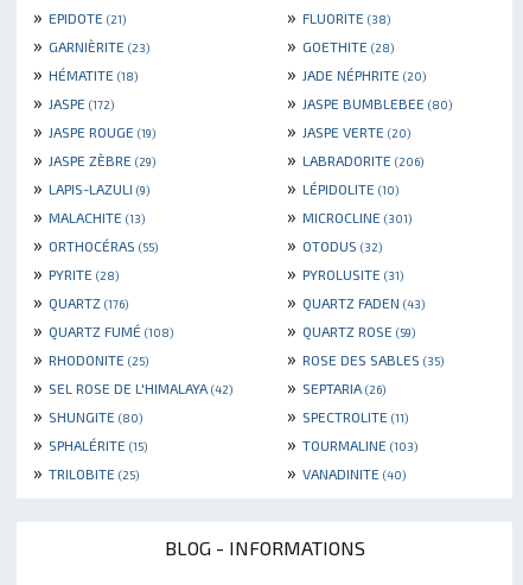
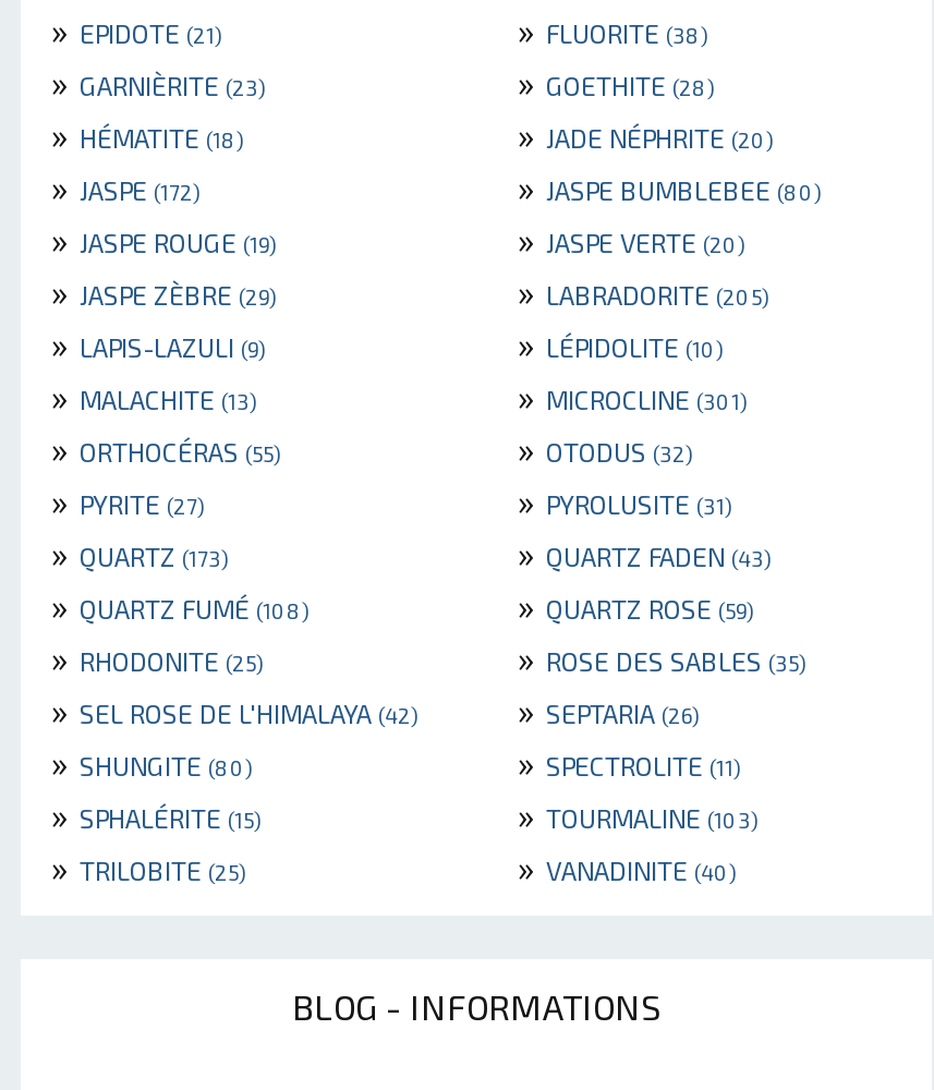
[282,147,423,169] » LABRADORITE (206) -> [509,269,768,311] » LABRADORITE (205)
[28,261,119,283] » PYRITE (28) -> [43,479,204,520] » PYRITE (27)
[28,289,128,312] » QUARTZ (176) -> [43,531,228,572] » QUARTZ (173)

